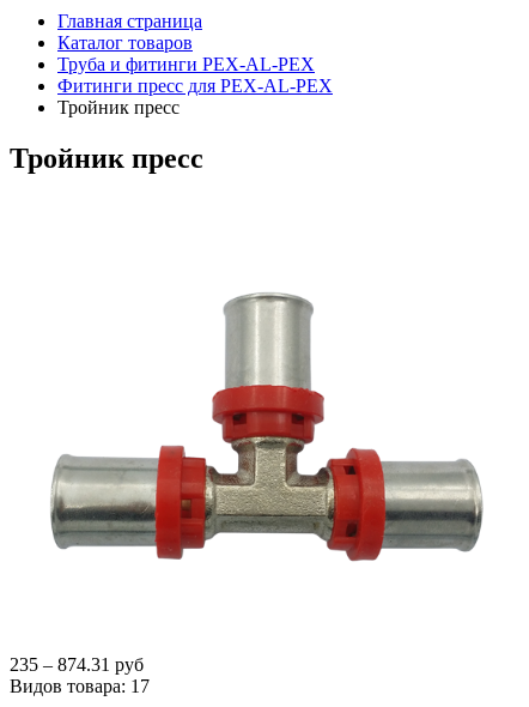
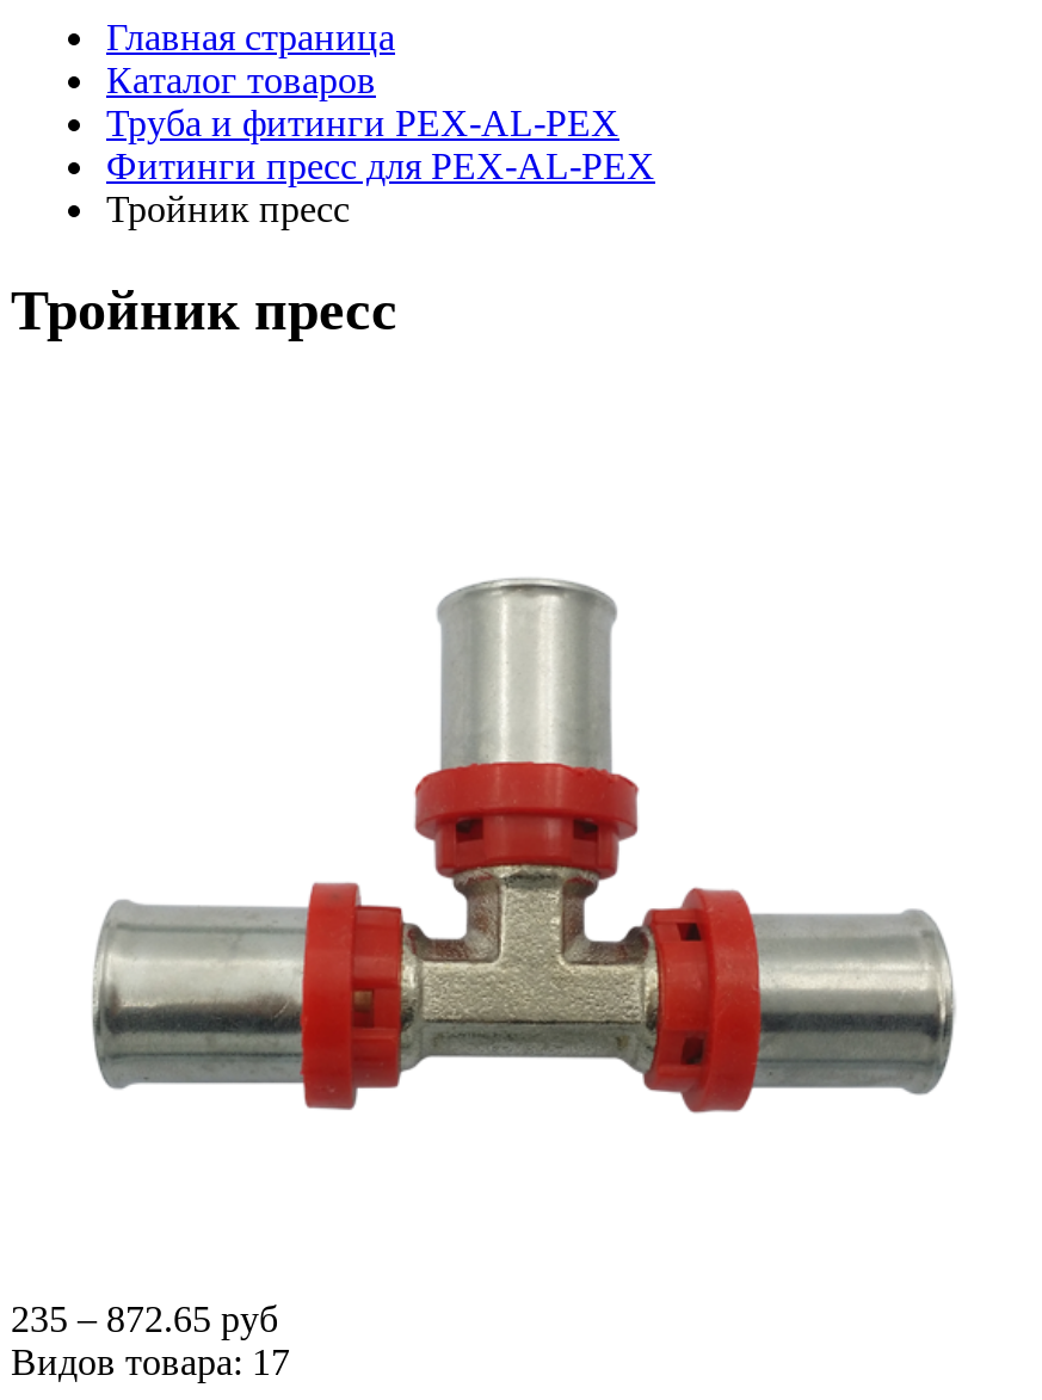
[10,654,144,674] 235 – 874.31 руб -> [11,1298,278,1339] 235 – 872.65 руб

